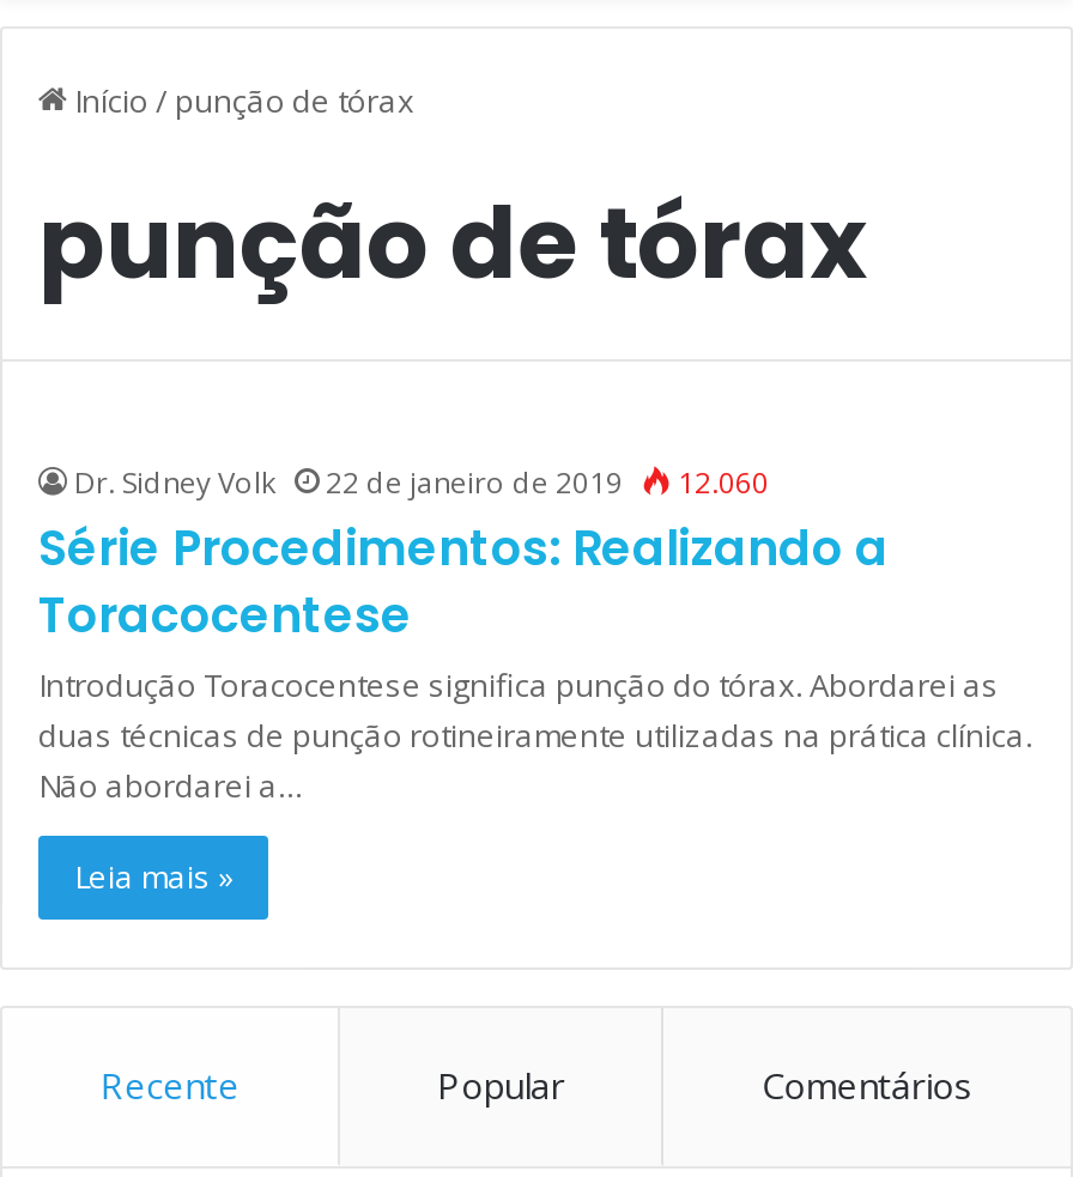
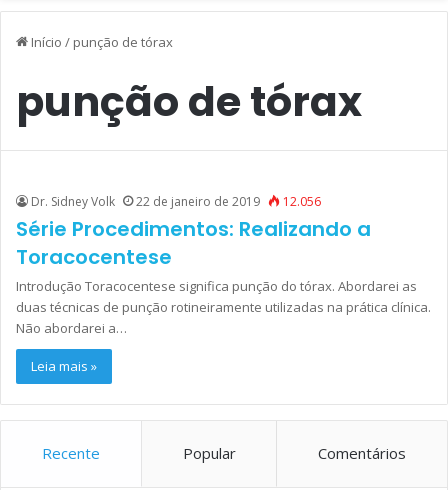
[74,462,769,503] Dr. Sidney Volk 22 de janeiro de 2019 12.060 -> [31,193,321,210] Dr. Sidney Volk 22 de janeiro de 2019 12.056

